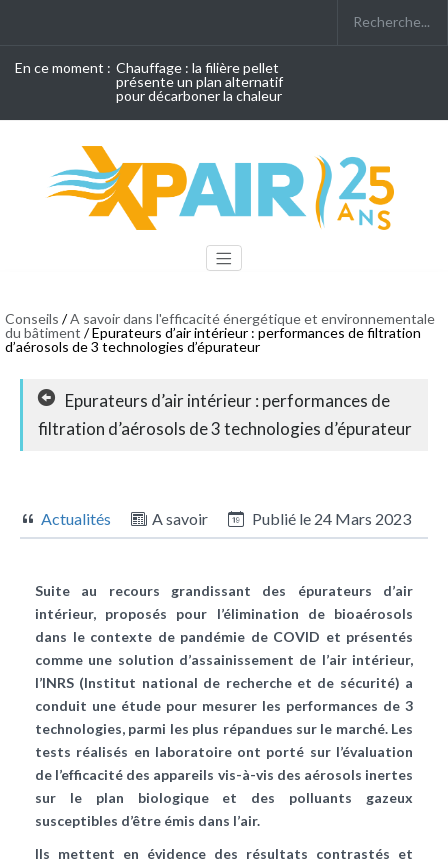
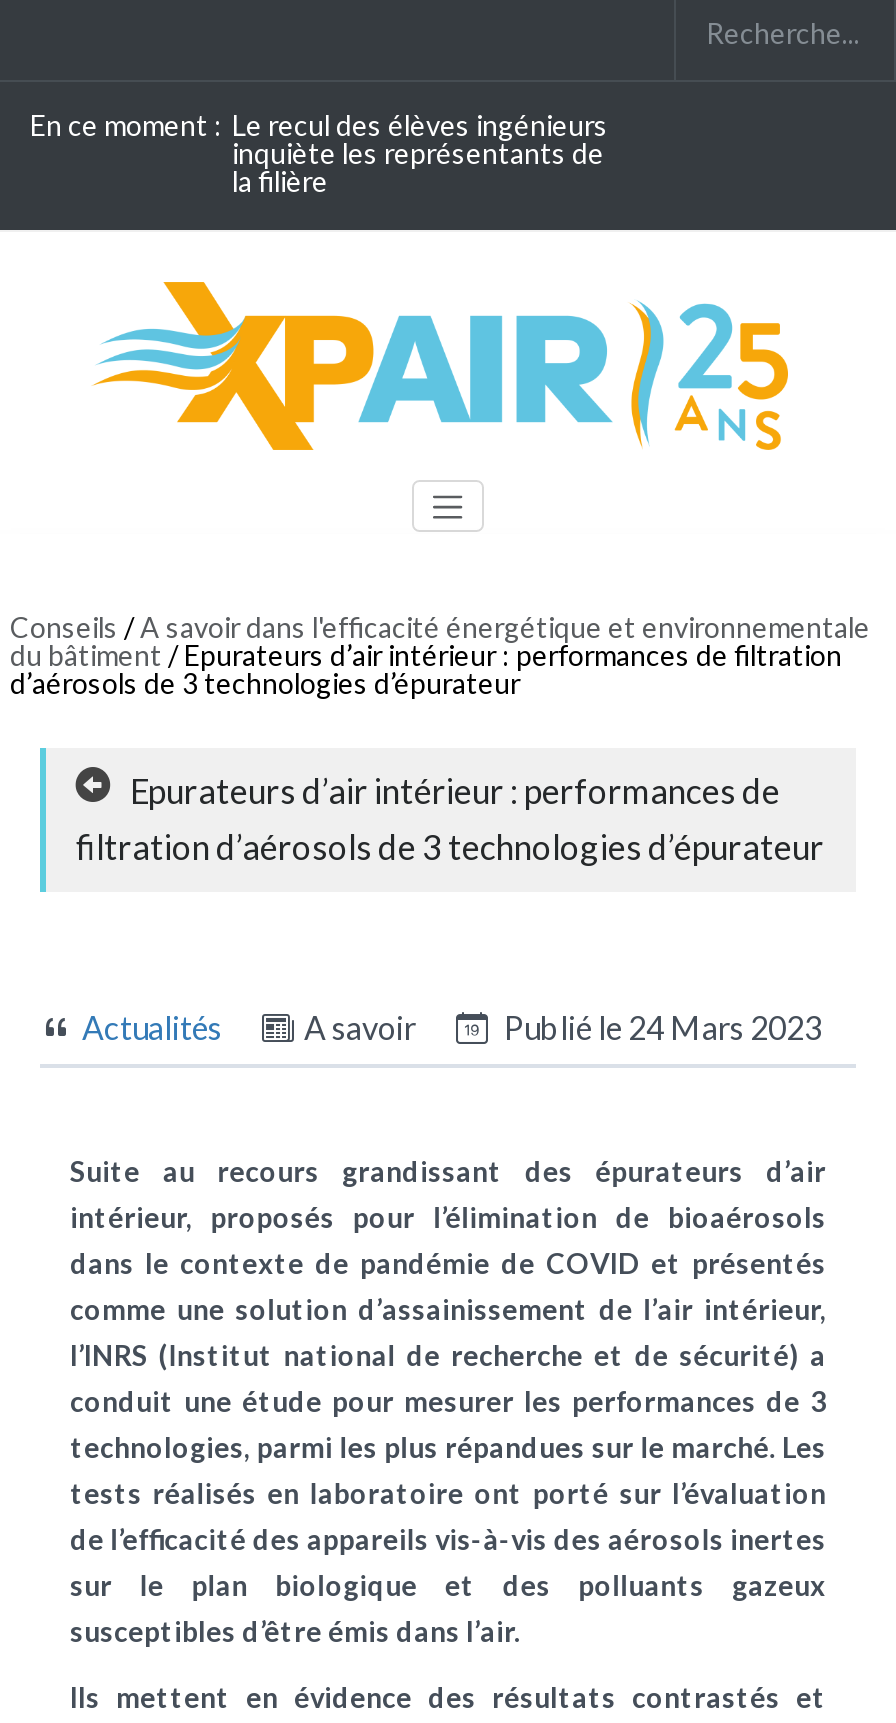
[15,59,283,104] En ce moment : Chauffage : la filière pellet | présente un plan alternatif | pour décarboner la chaleur -> [30,108,608,198] En ce moment : Le recul des élèves ingénieurs | inquiète les représentants de | la filière

